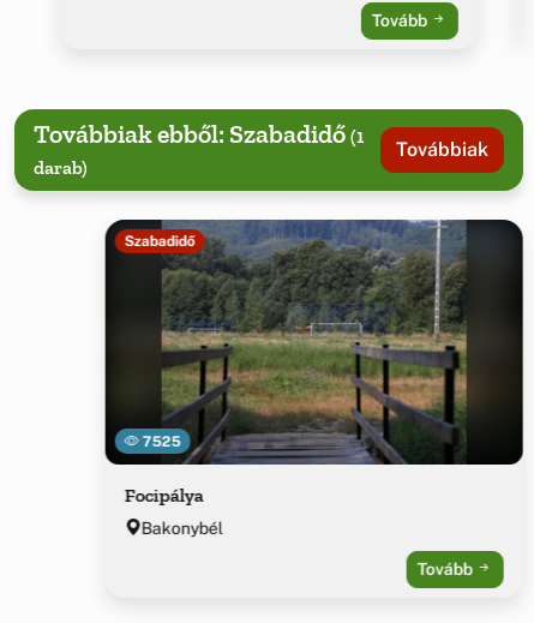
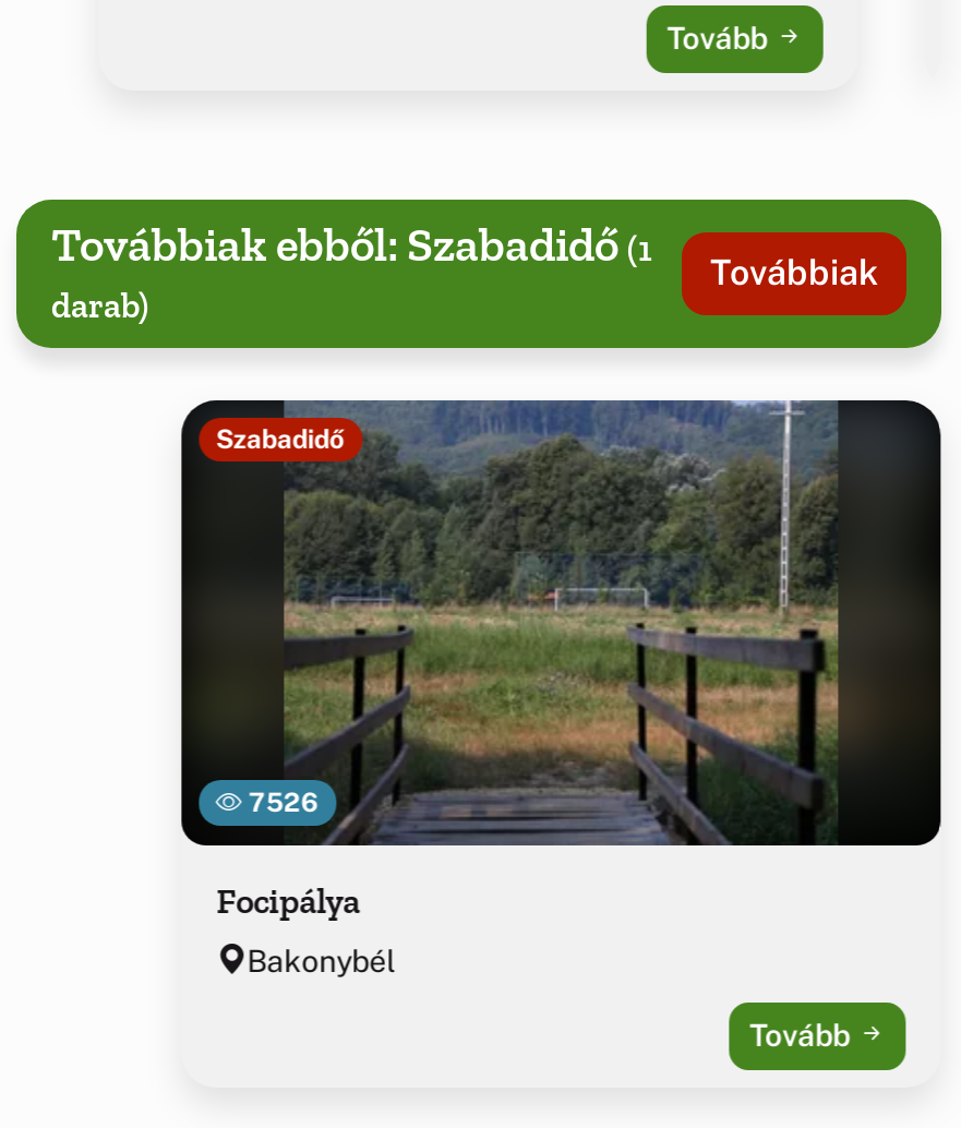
[139,433,181,450] 7525 -> [242,788,319,819] 7526

